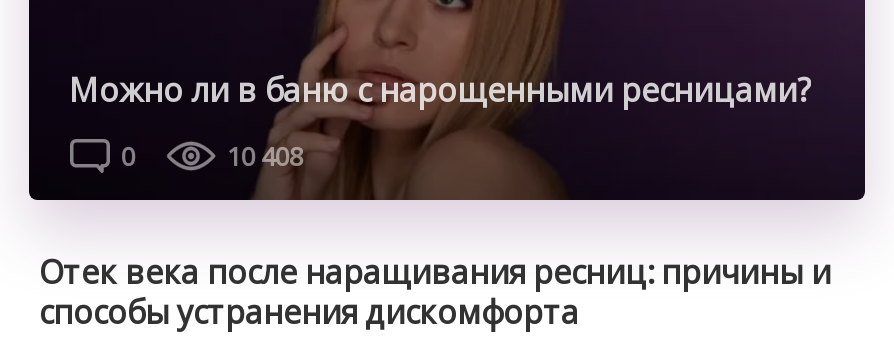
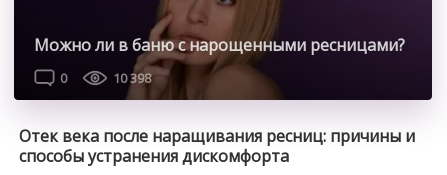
[227,139,303,175] 10 408 -> [113,69,151,87] 10 398

